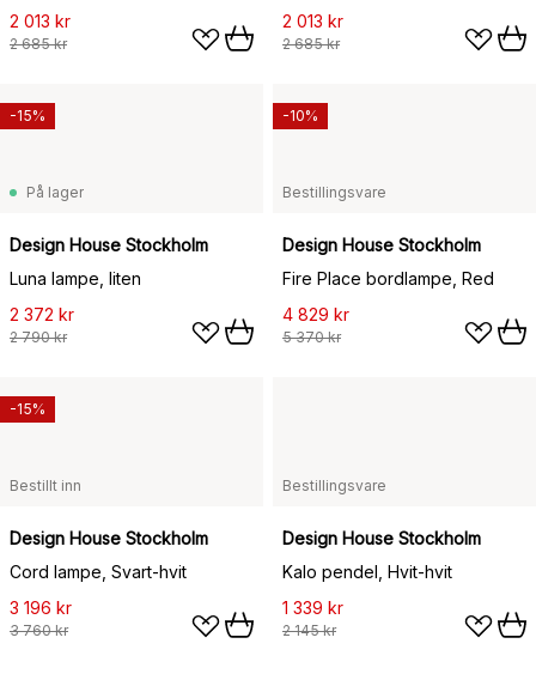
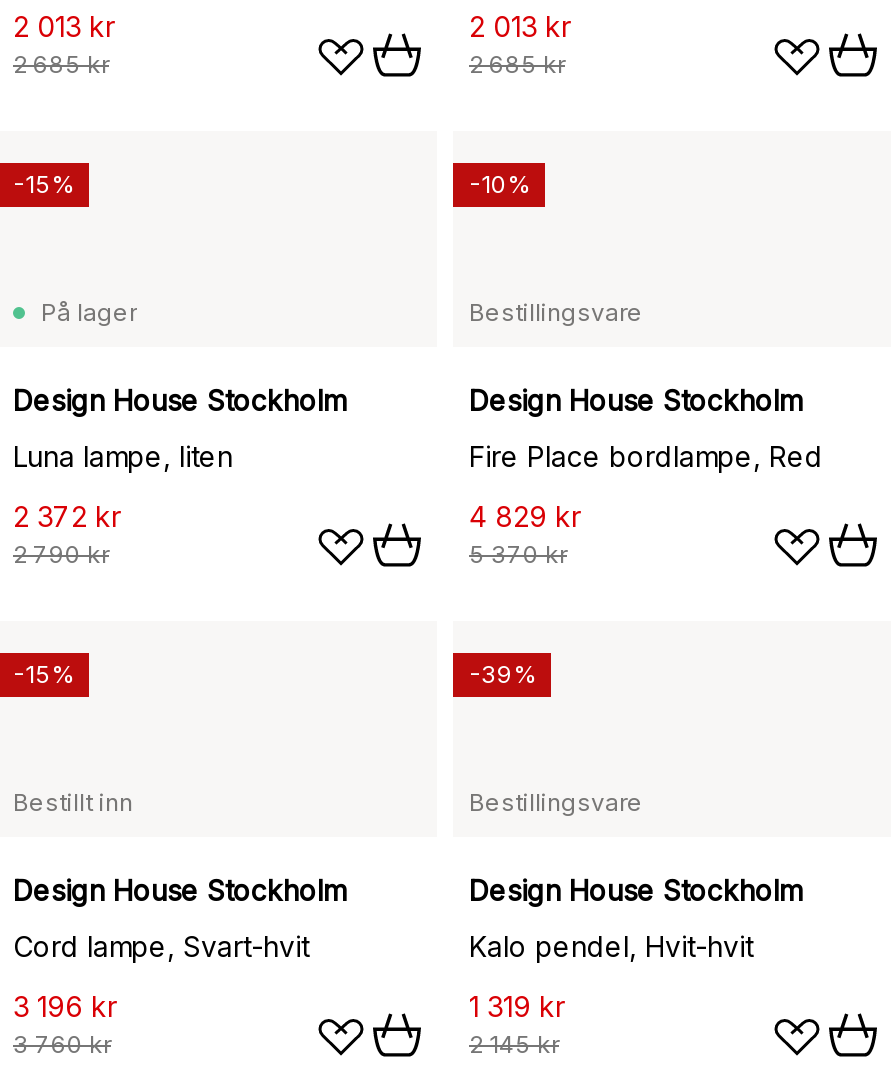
none -> [469,659,535,689] -39%
[282,597,343,618] 1 339 kr -> [469,989,565,1023] 1 319 kr

